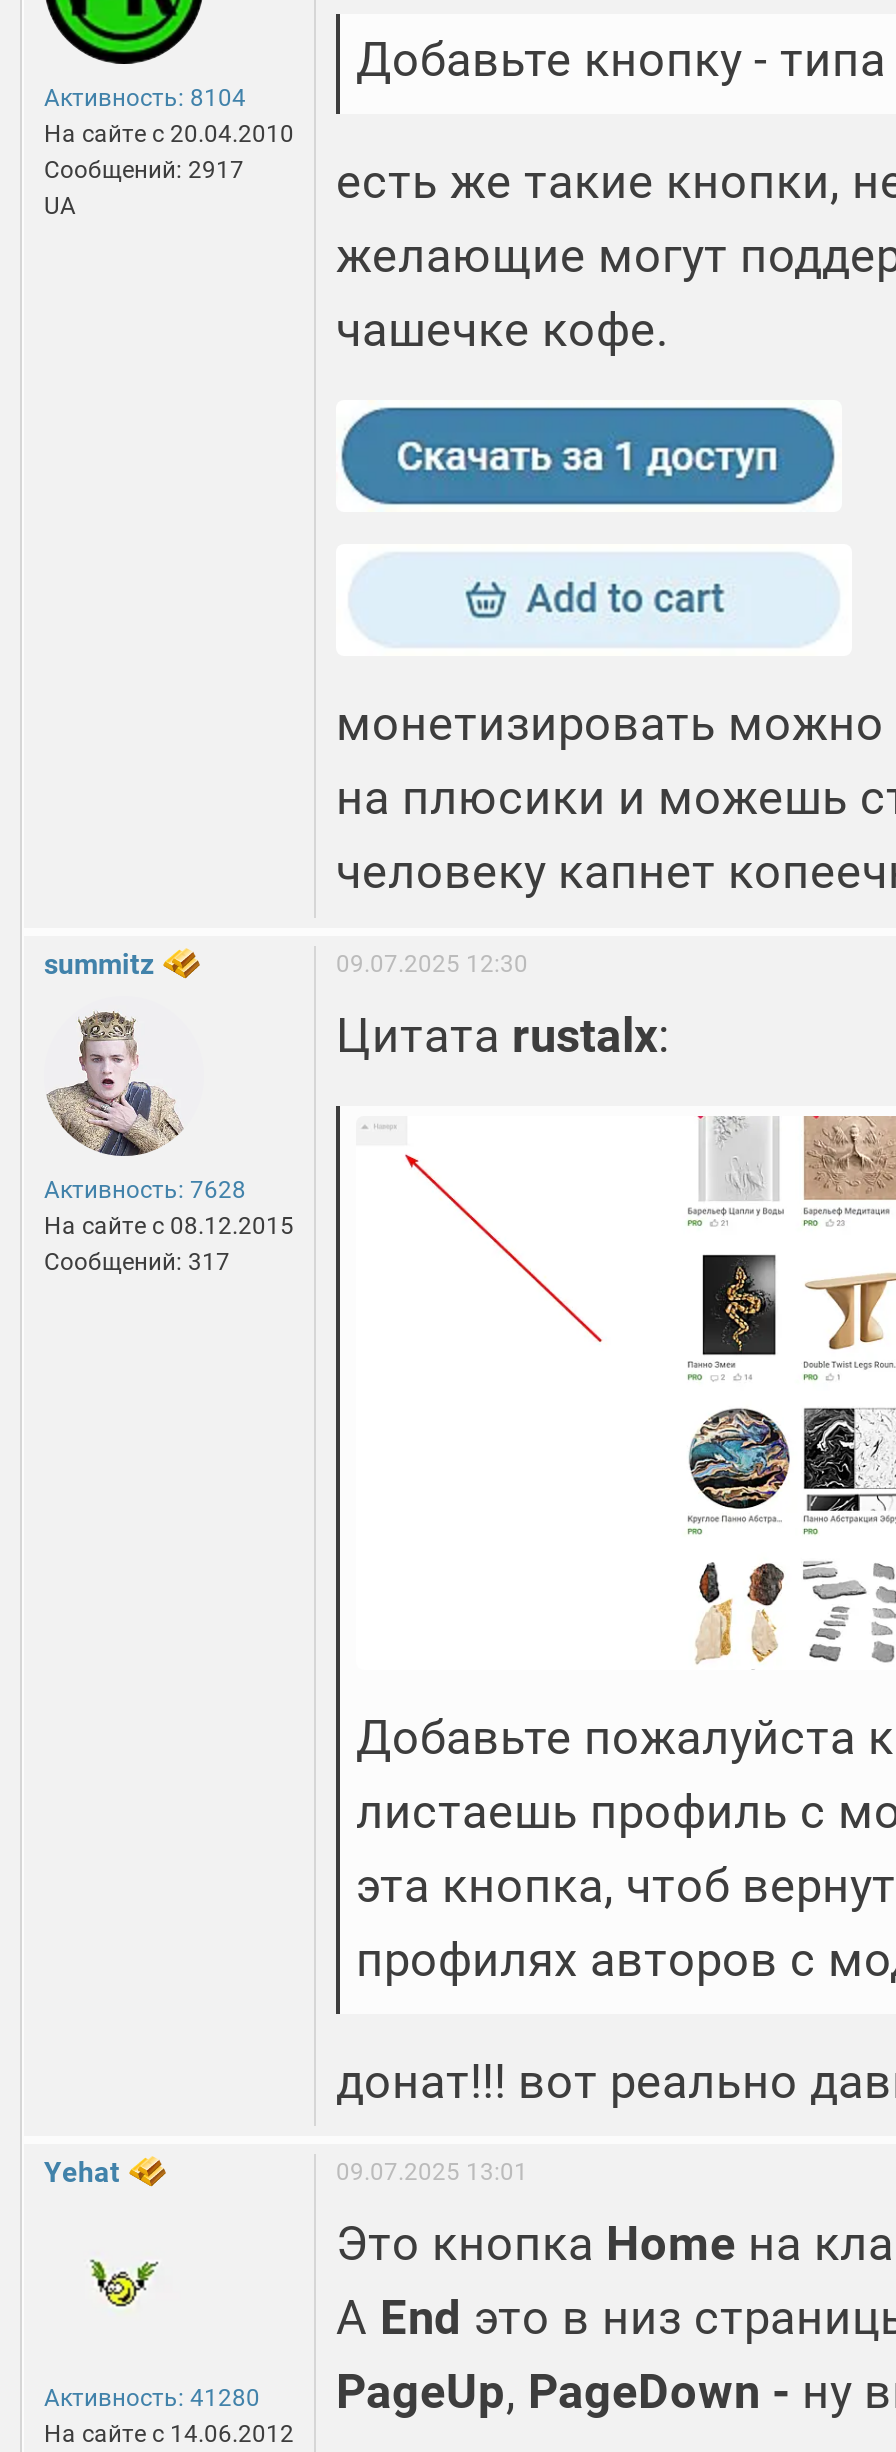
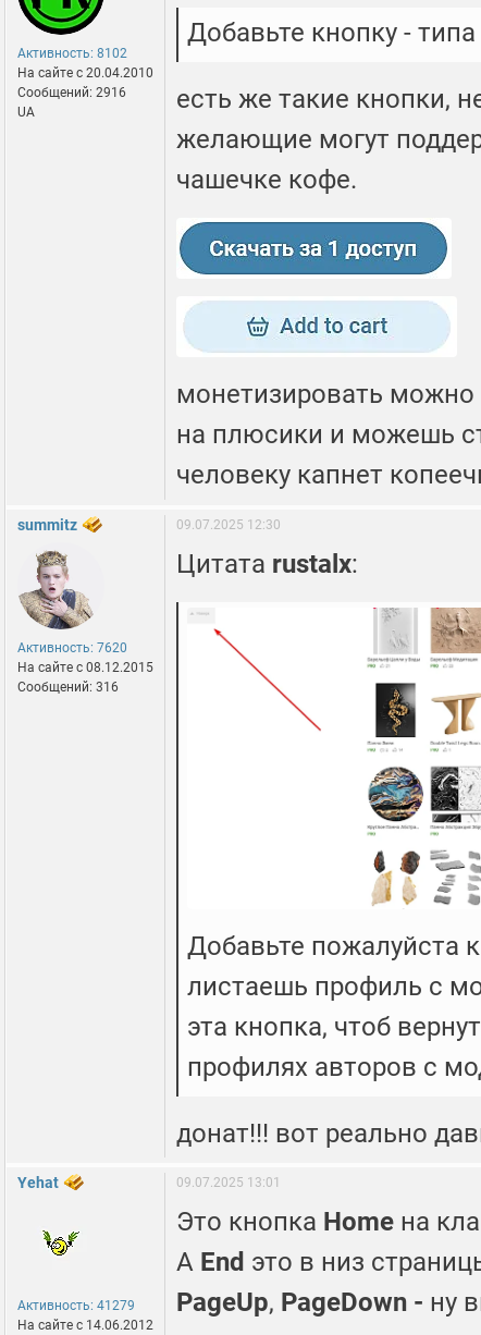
[44,85,246,113] Активность: 8104 -> [17,46,127,61] Активность: 8102
[44,157,244,185] Сообщений: 2917 -> [17,85,126,101] Сообщений: 2916
[44,1177,246,1205] Активность: 7628 -> [17,641,127,656] Активность: 7620
[44,1249,230,1277] Сообщений: 317 -> [17,680,119,695] Сообщений: 316
[44,2385,260,2413] Активность: 41280 -> [17,1298,135,1314] Активность: 41279

